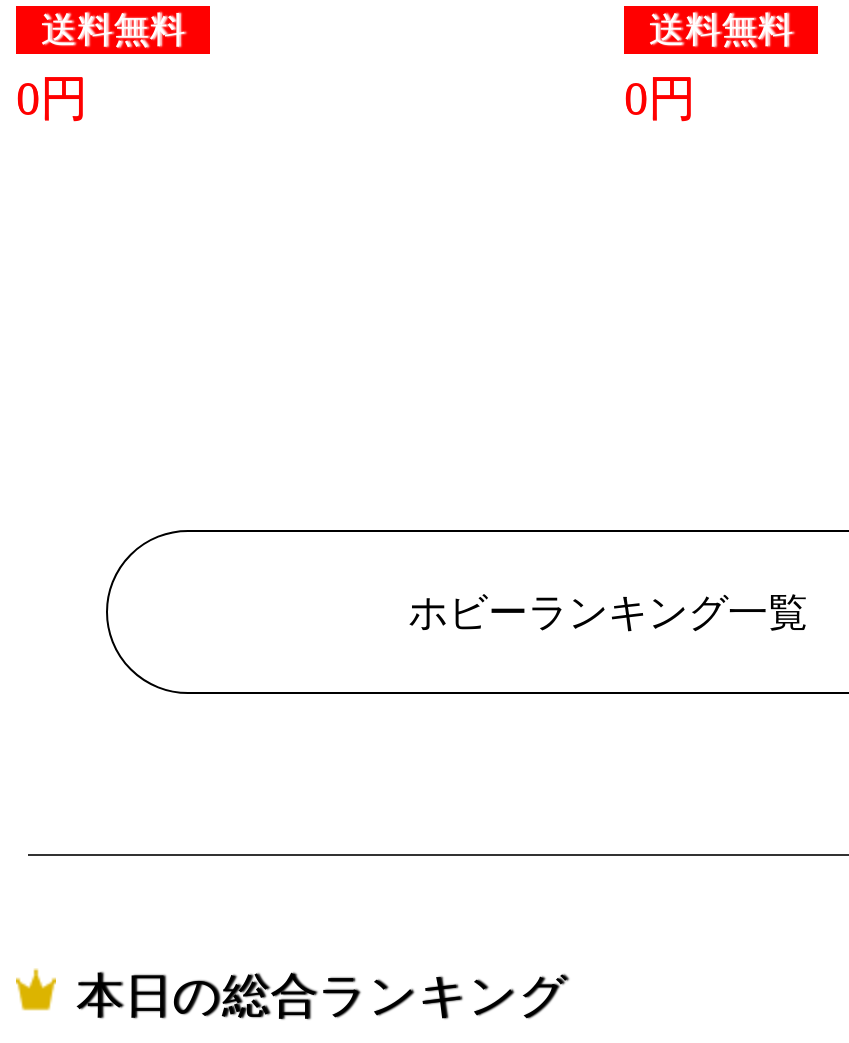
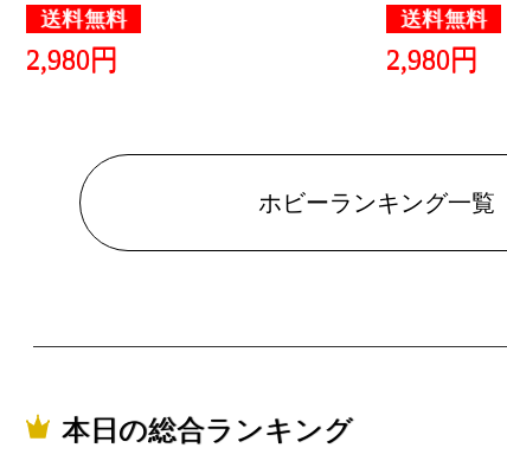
[16,73,88,125] 0円 -> [26,44,118,75] 2,980円
[624,73,696,125] 0円 -> [386,44,479,75] 2,980円

